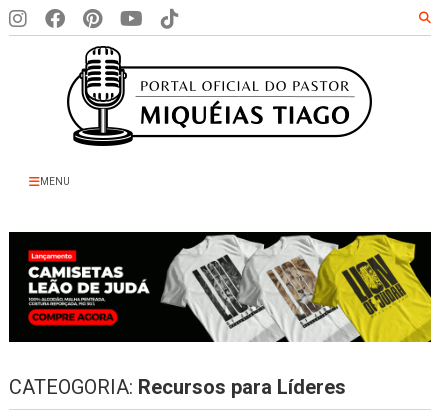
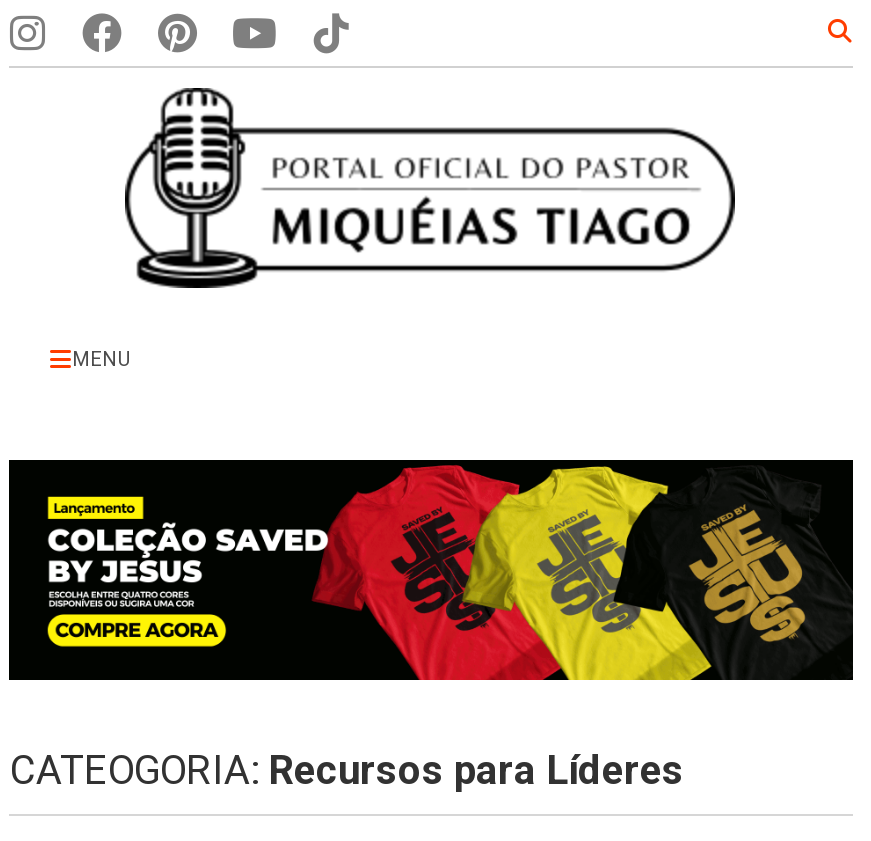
[27,234,432,343] [image] -> [45,464,855,682] [image]

